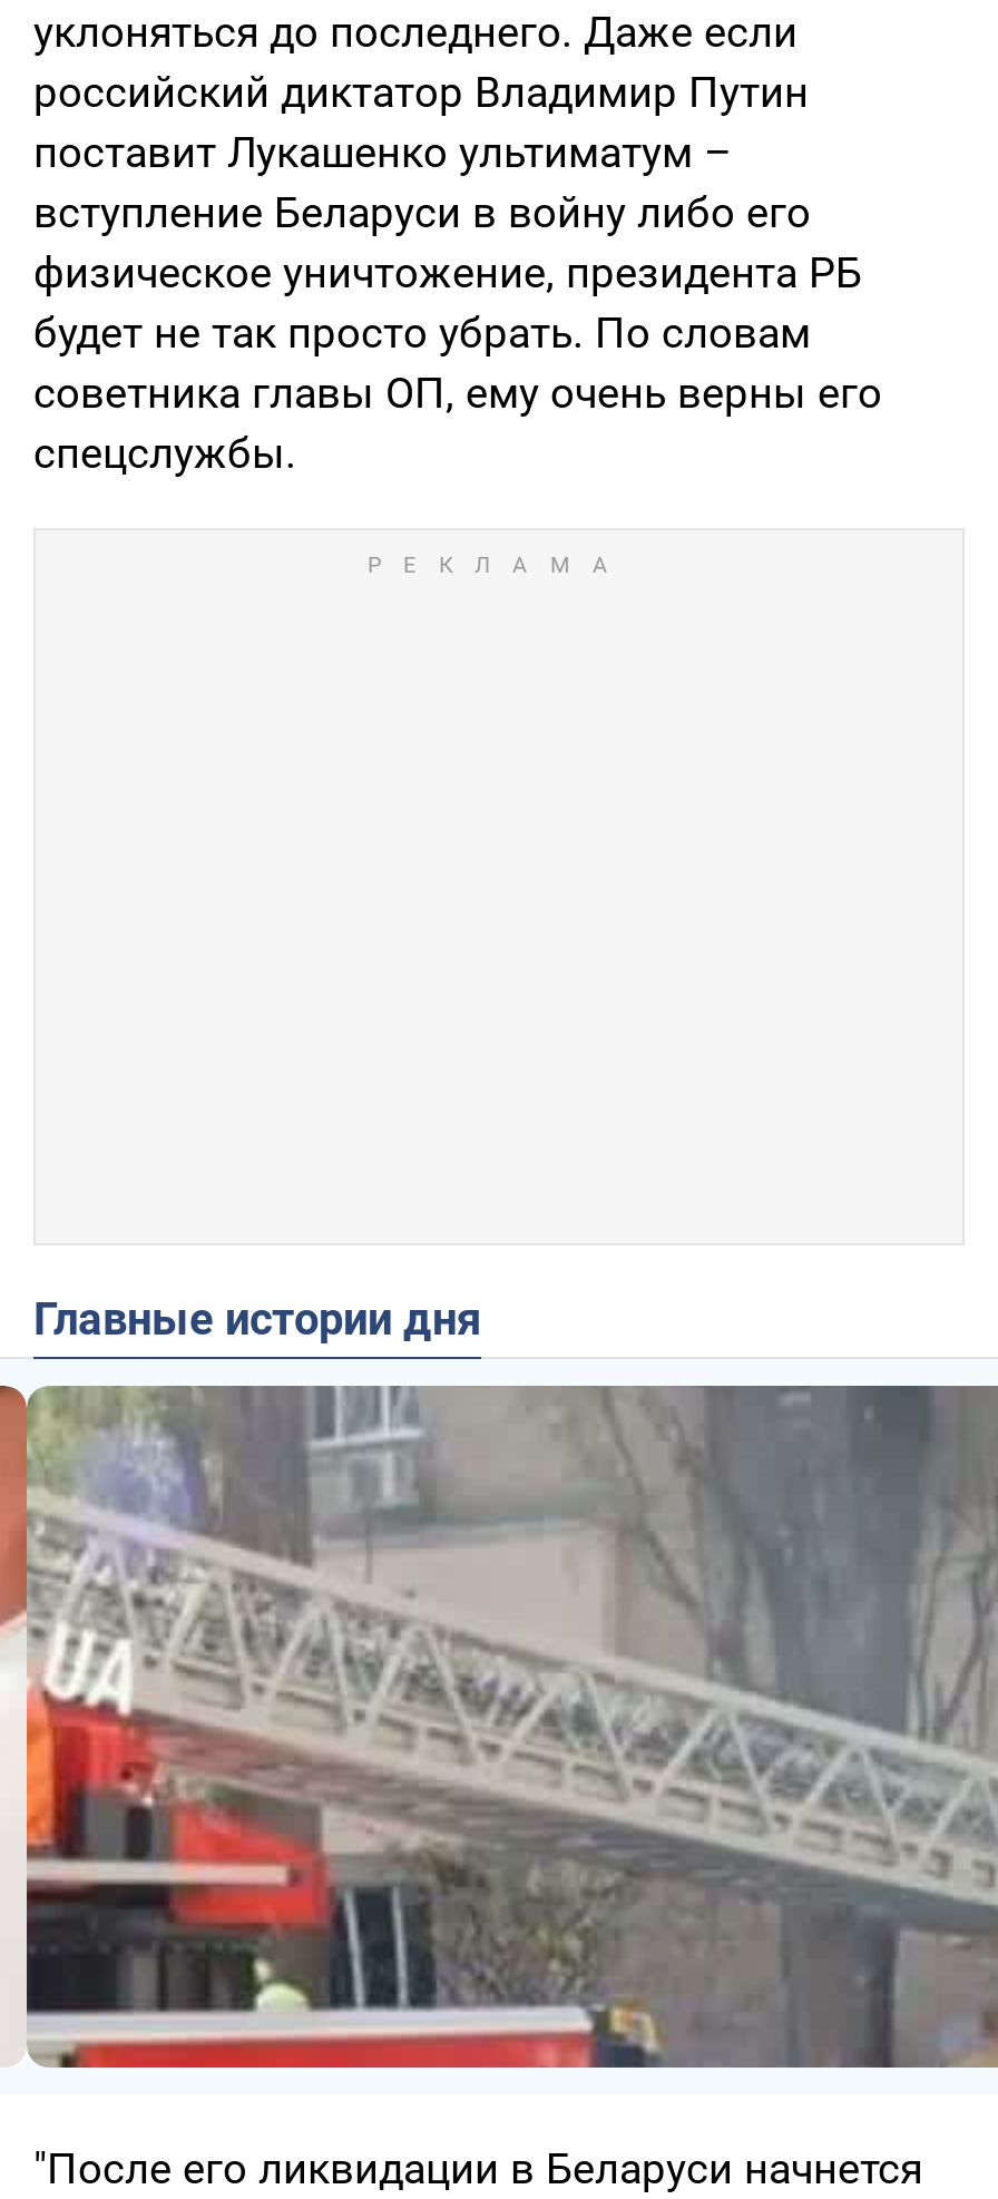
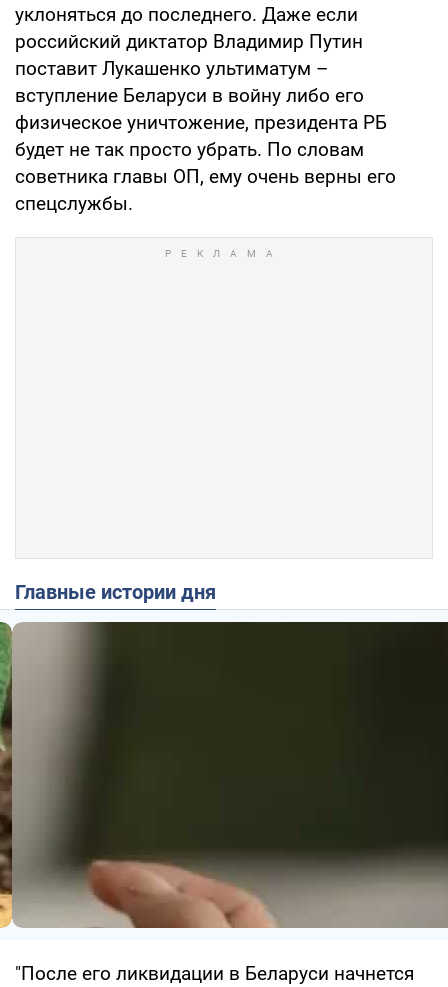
[7,1384,991,2070] [image] -> [3,621,445,929] [image]

